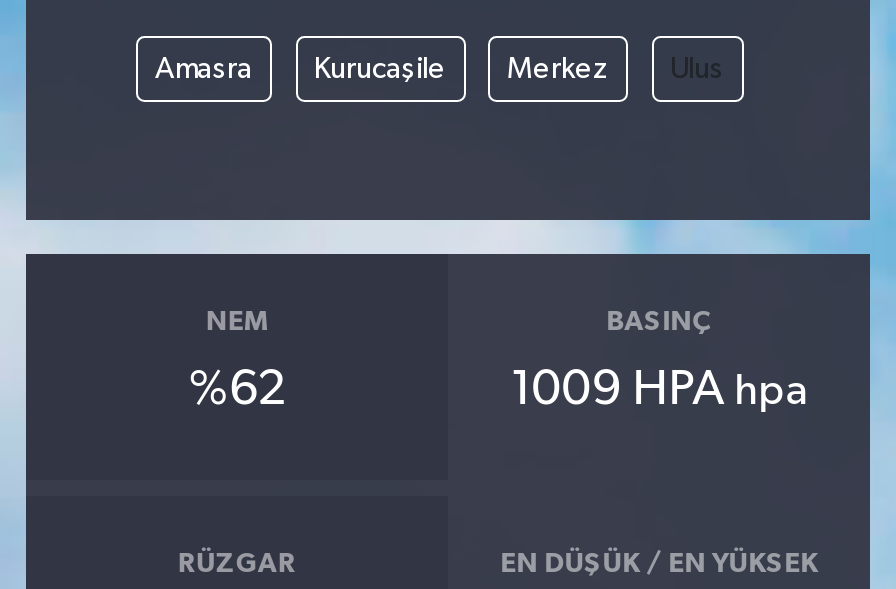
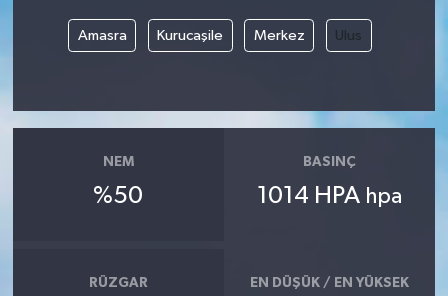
[189,367,285,415] %62 -> [93,184,143,208] %50
[510,367,808,415] 1009 HPA hpa -> [257,184,402,208] 1014 HPA hpa

